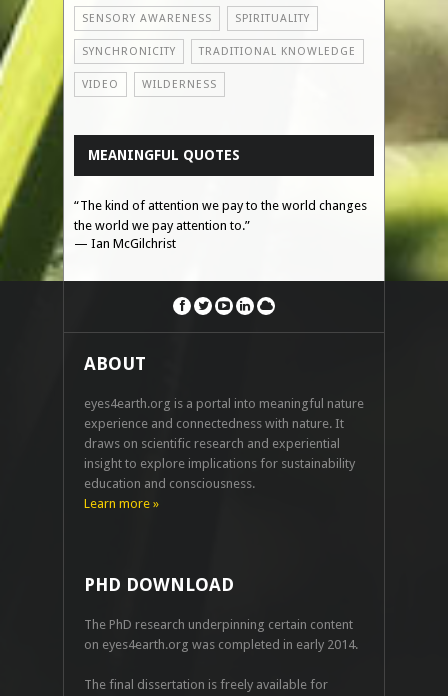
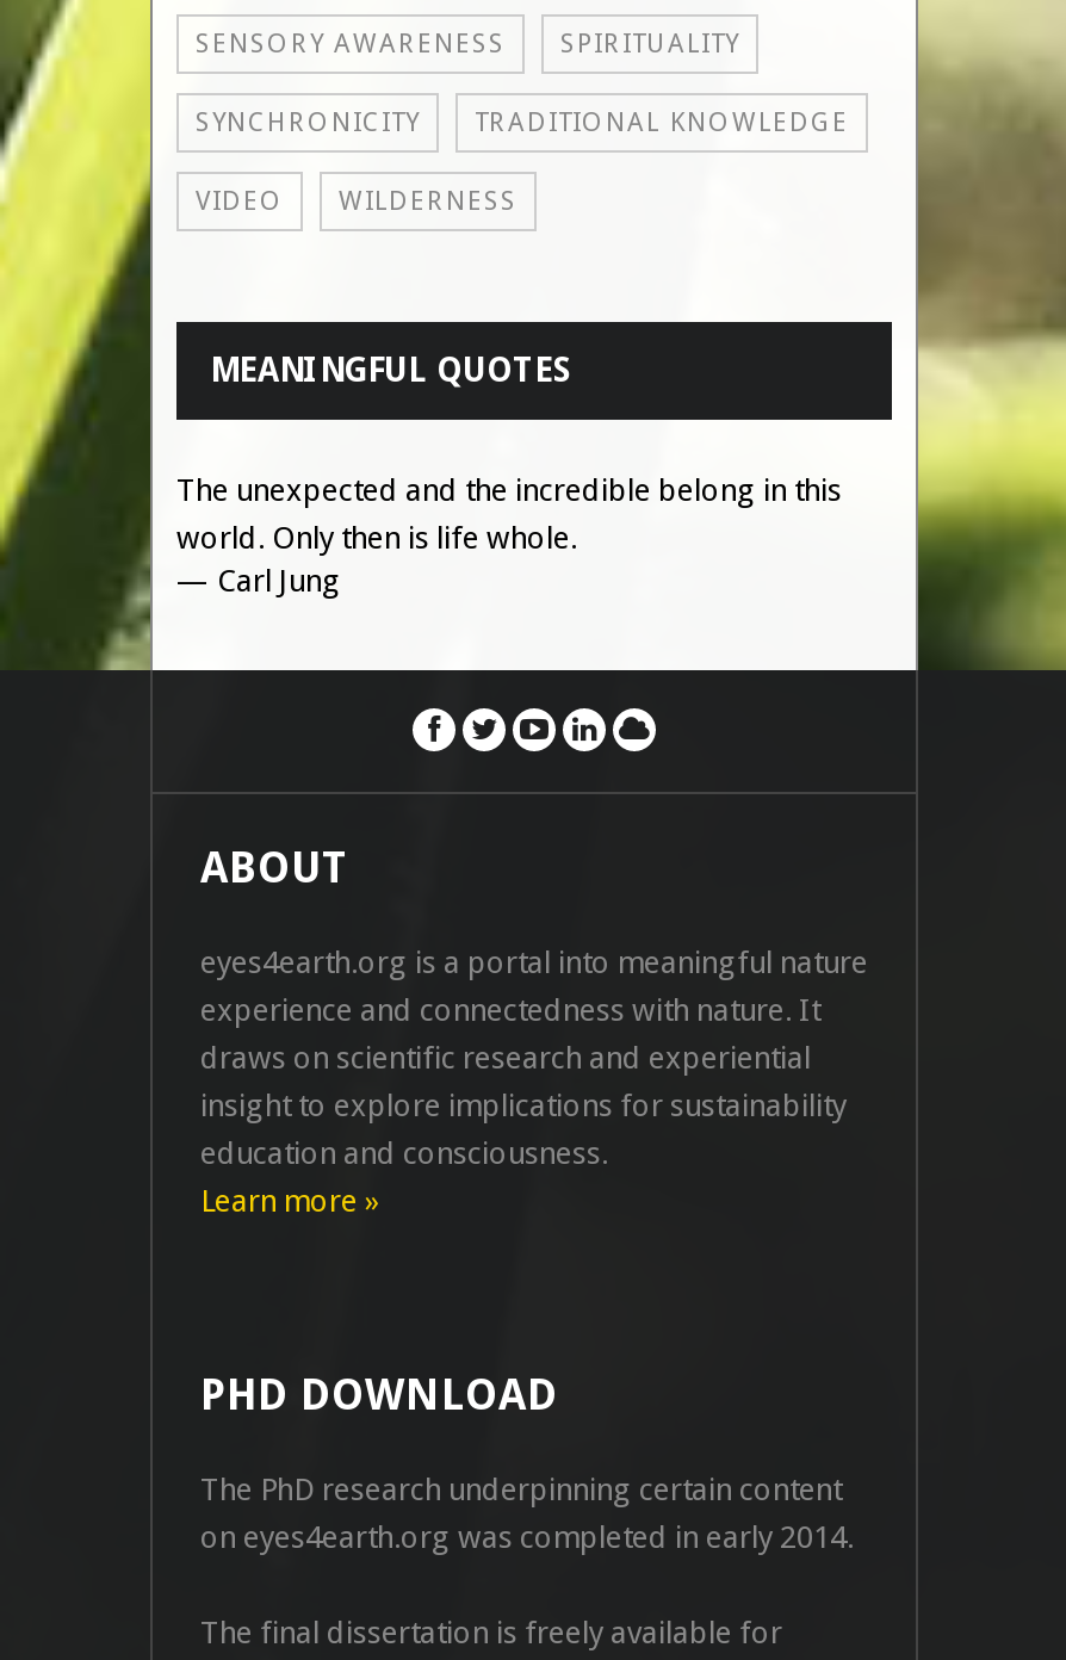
[74,198,367,251] “The kind of attention we pay to the world changes | the world we pay attention to.” | — Ian McGilchrist -> [176,472,842,599] The unexpected and the incredible belong in this | world. Only then is life whole. | — Carl Jung

